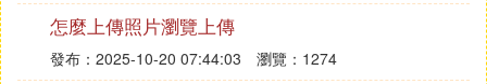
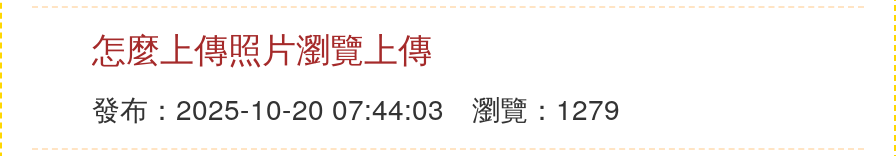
[50,47,337,69] 發布：2025-10-20 07:44:03 瀏覽：1274 -> [92,88,620,128] 發布：2025-10-20 07:44:03 瀏覽：1279

